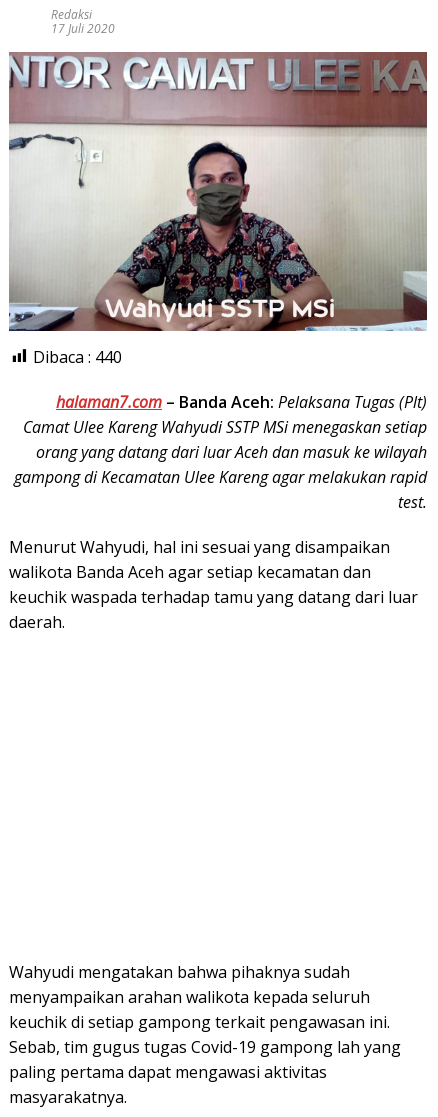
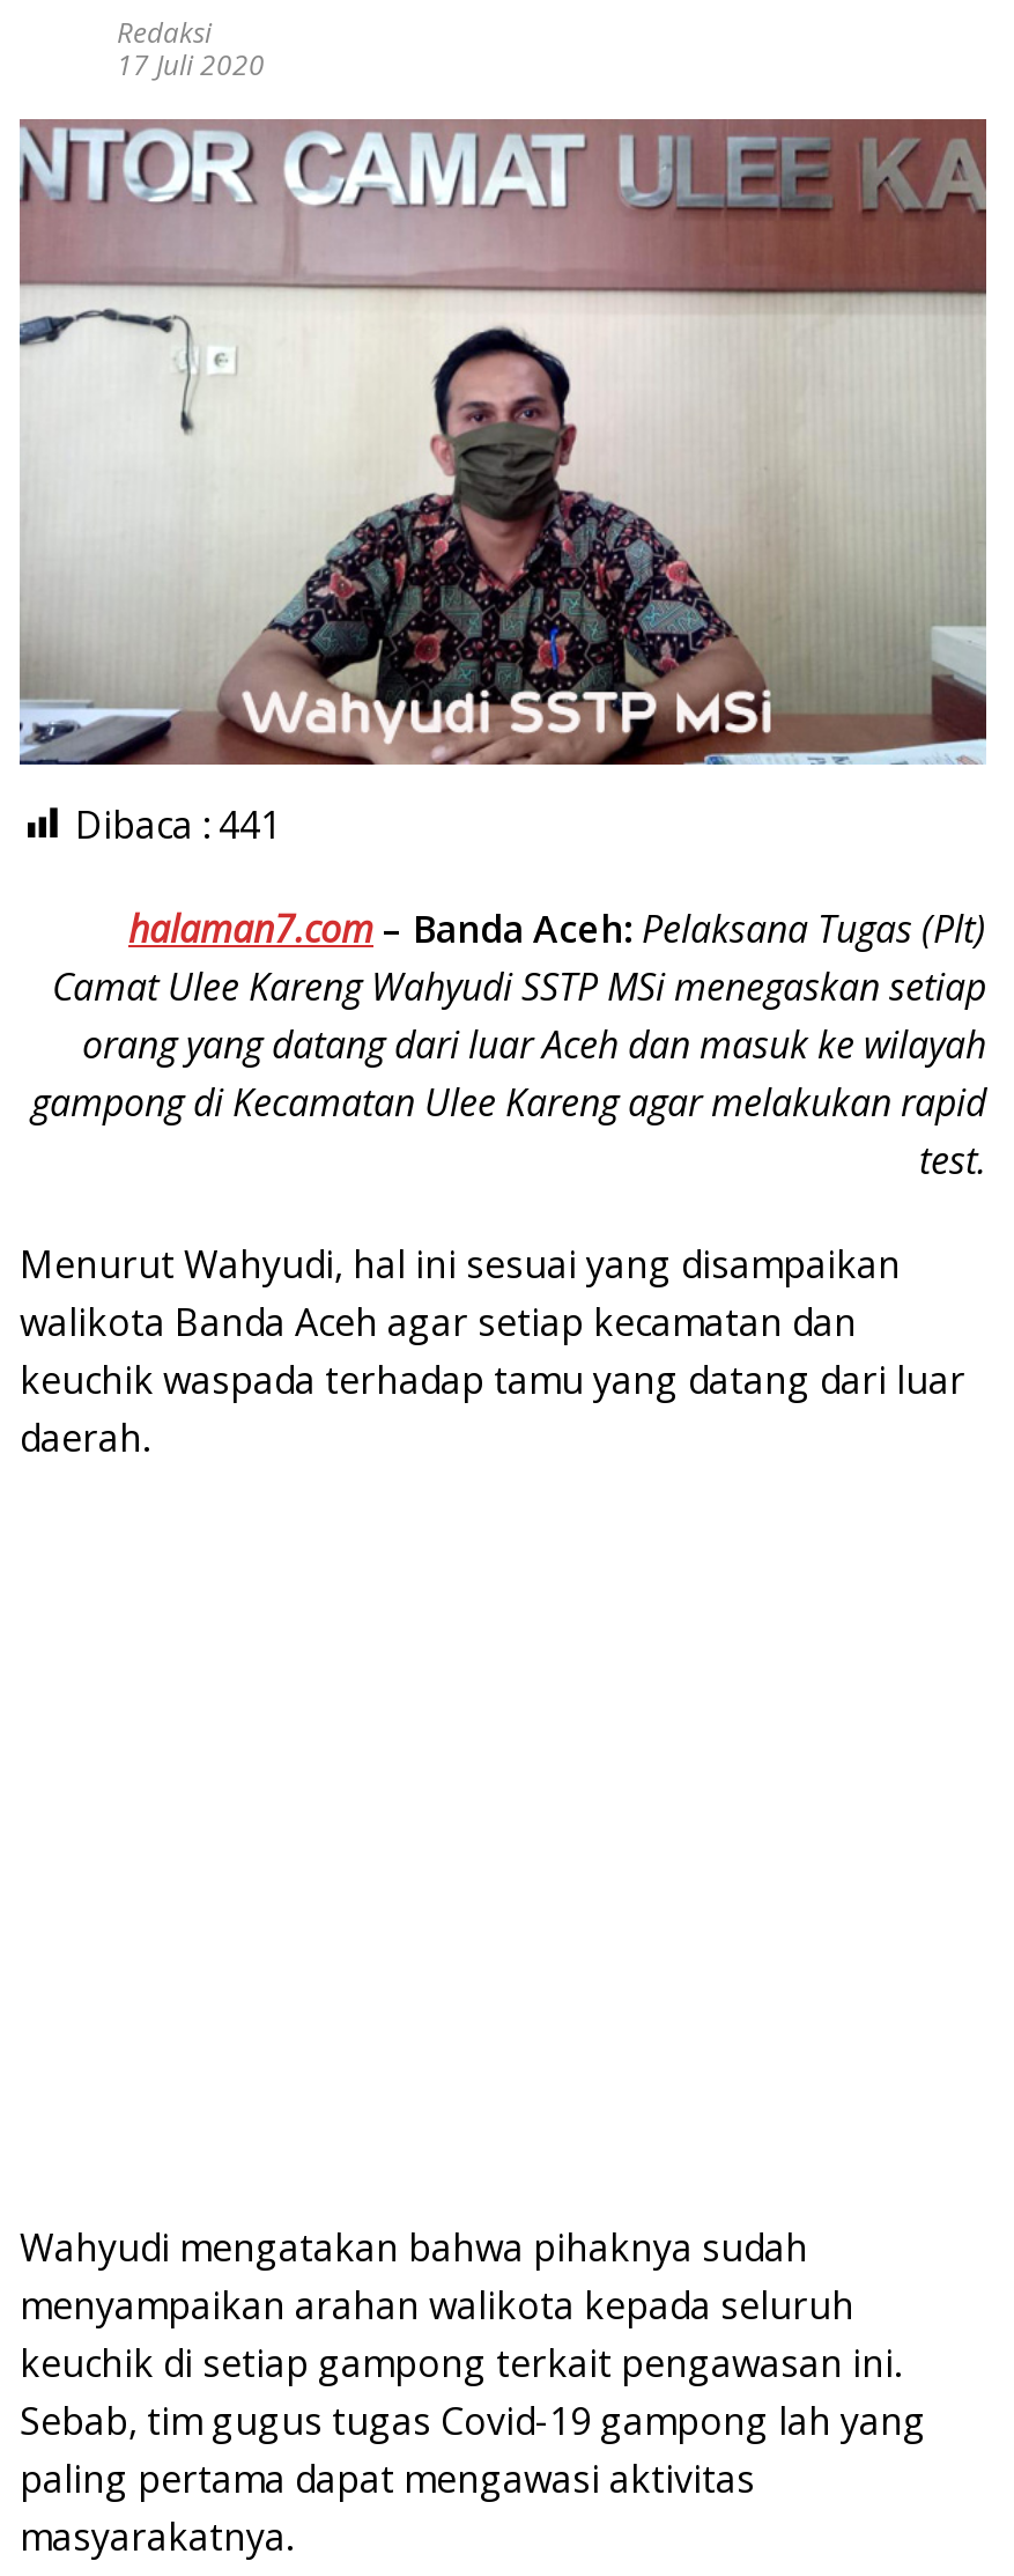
[33,346,122,368] Dibaca : 440 -> [75,799,281,849] Dibaca : 441

